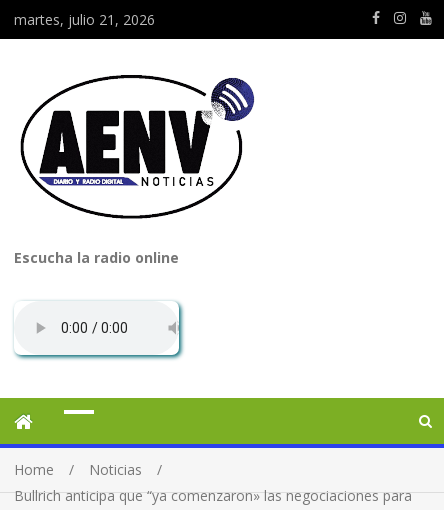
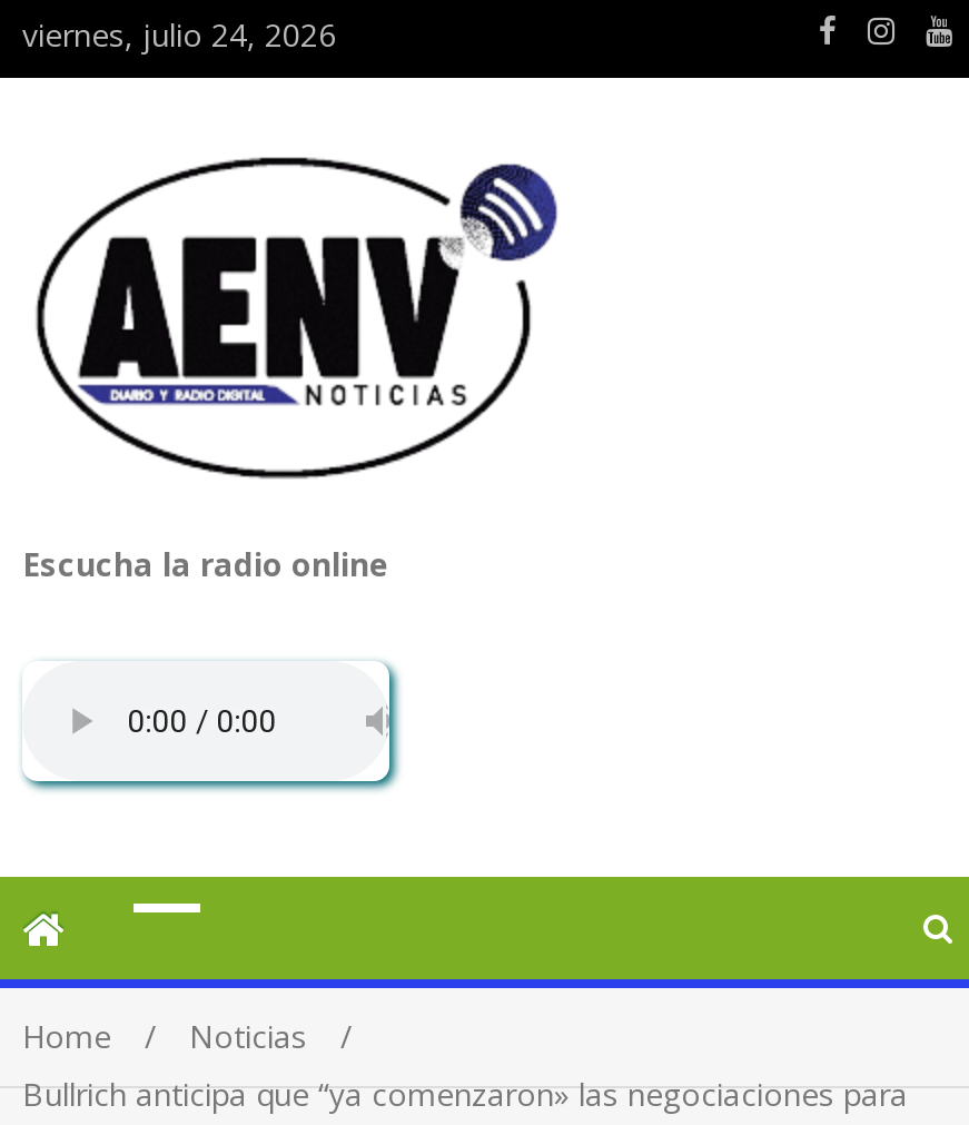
[14,10,155,29] martes, julio 21, 2026 -> [22,13,336,56] viernes, julio 24, 2026

